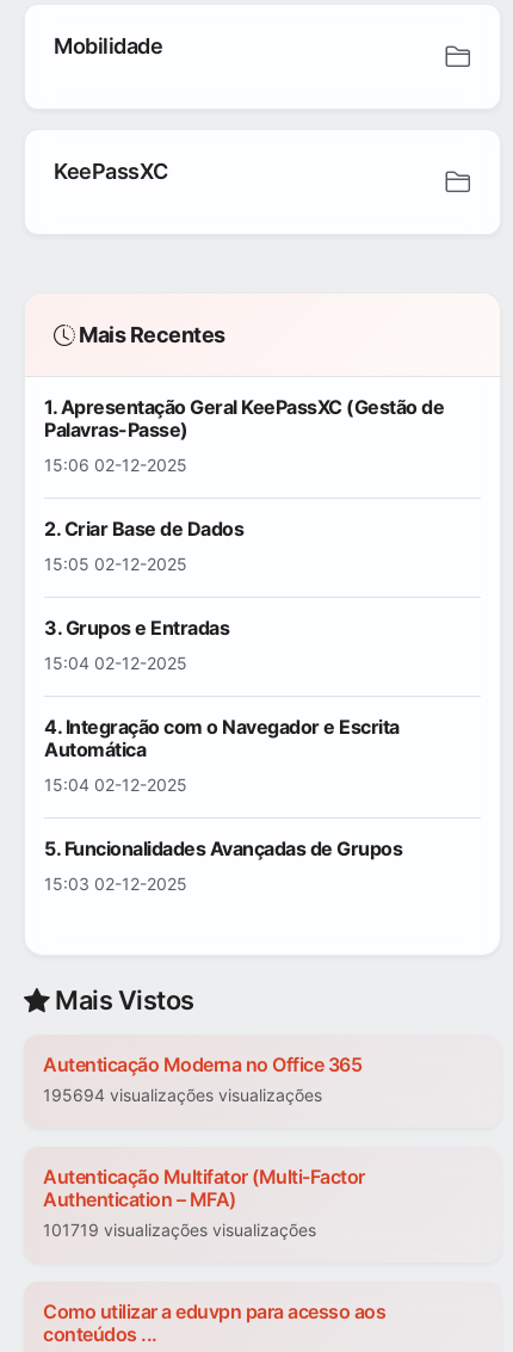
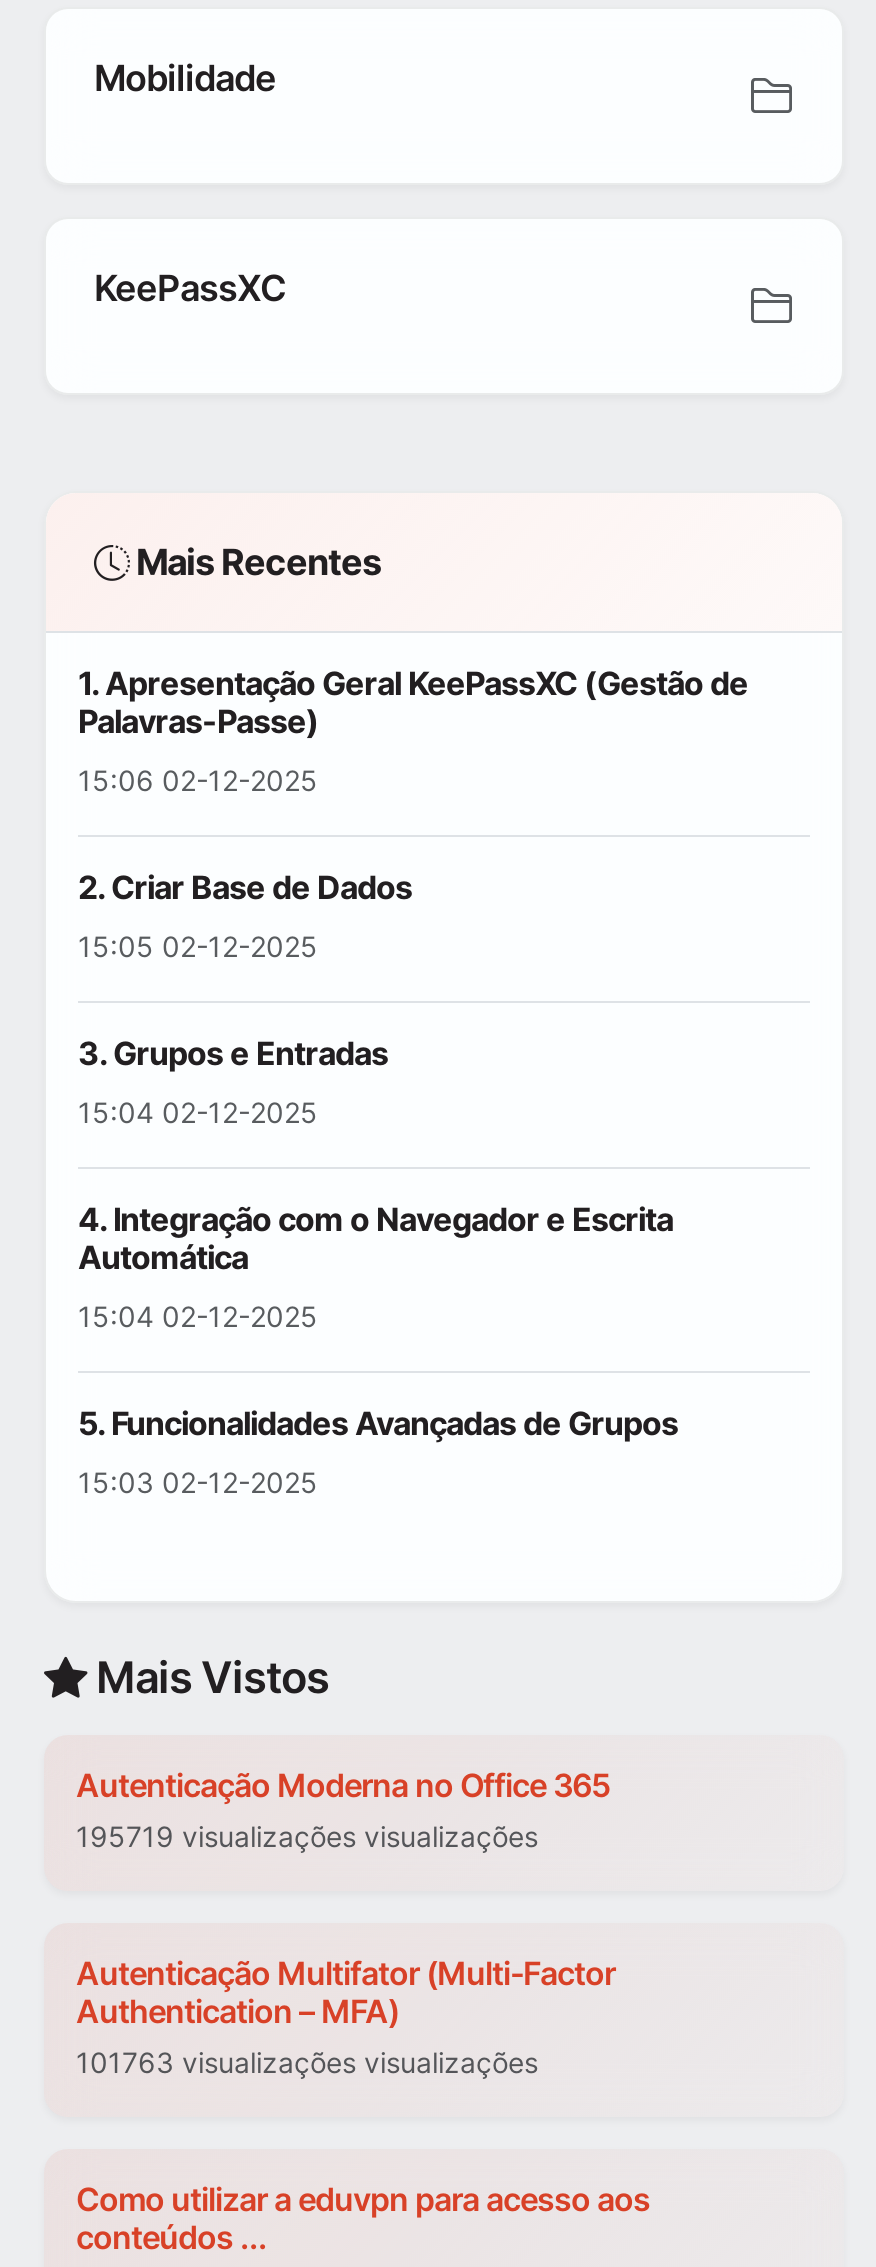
[43,1085,322,1106] 195694 visualizações visualizações -> [76,1820,538,1854] 195719 visualizações visualizações
[43,1220,316,1240] 101719 visualizações visualizações -> [76,2046,538,2080] 101763 visualizações visualizações

